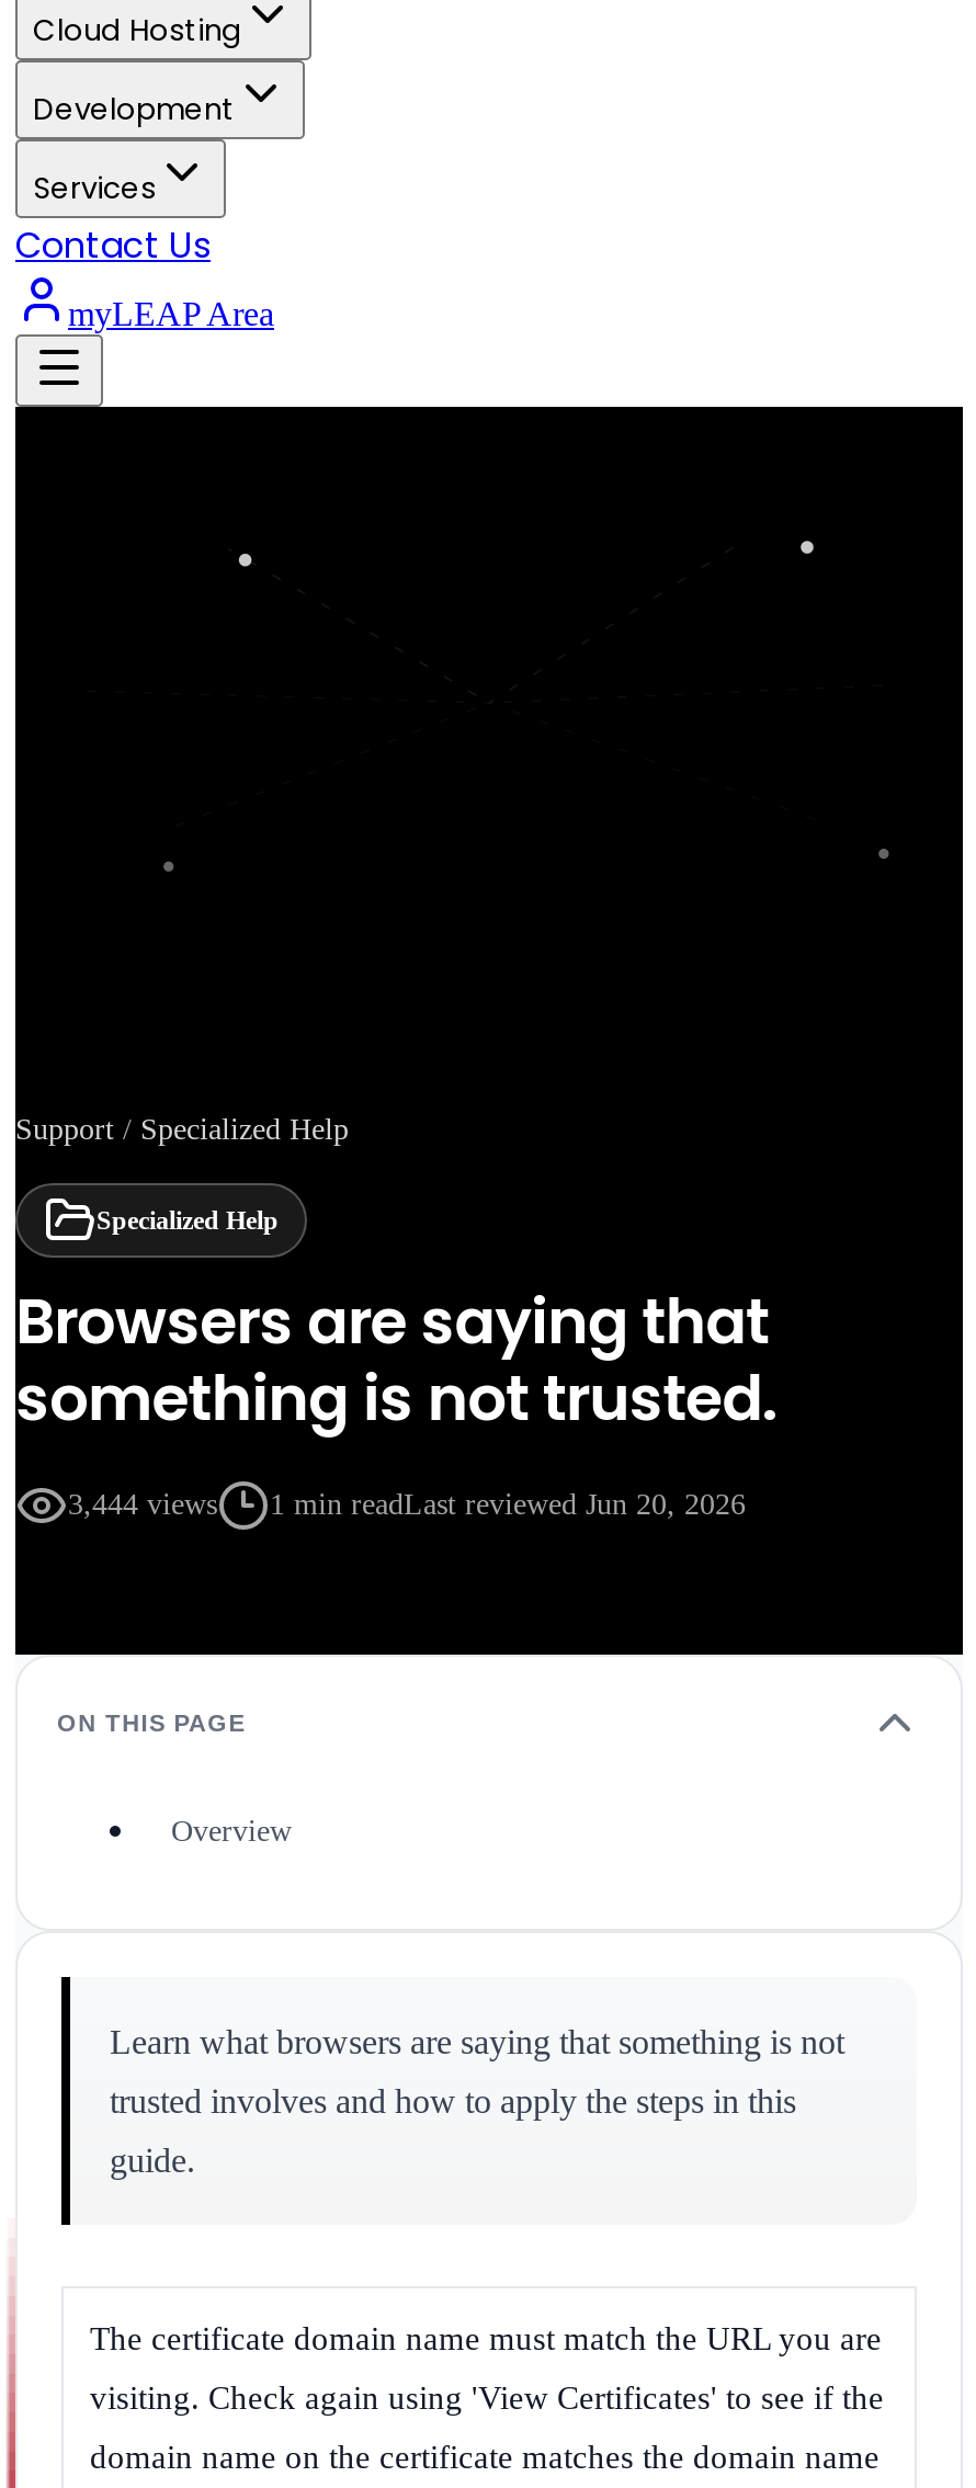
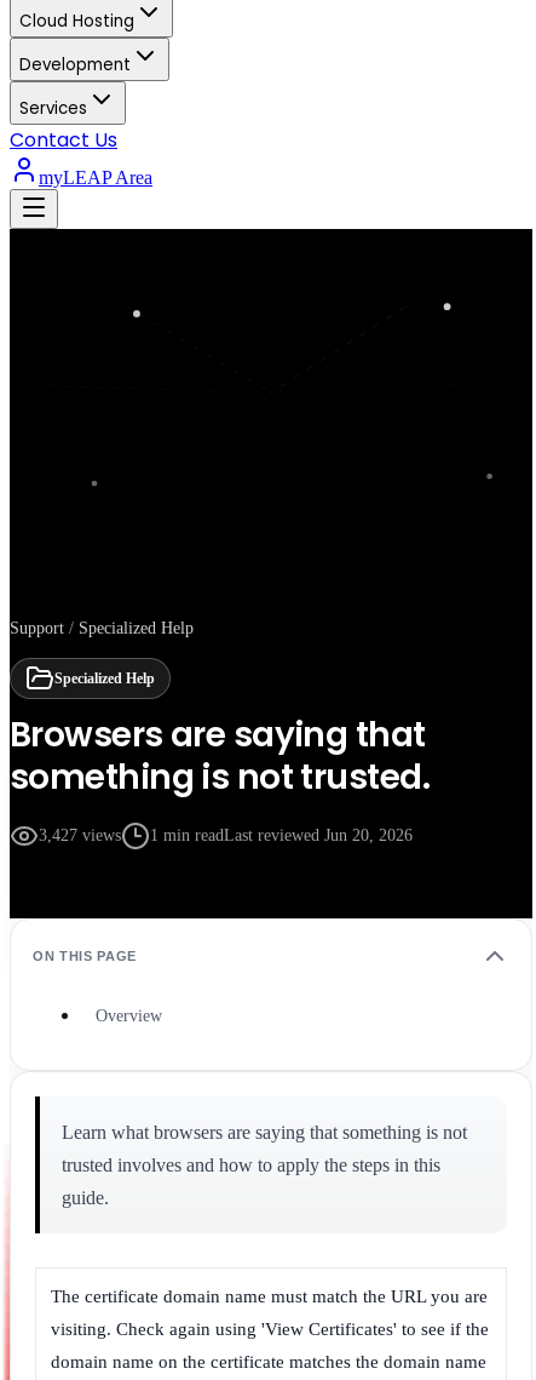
[68,1488,746,1520] 3,444 views 1 min readLast reviewed Jun 20, 2026 -> [39,826,413,844] 3,427 views 1 min readLast reviewed Jun 20, 2026

